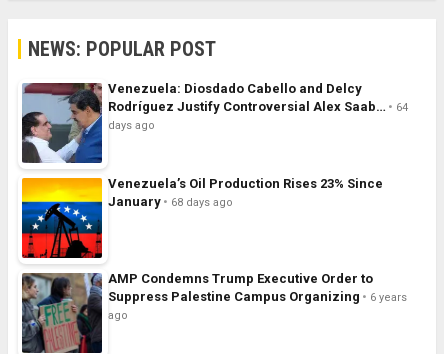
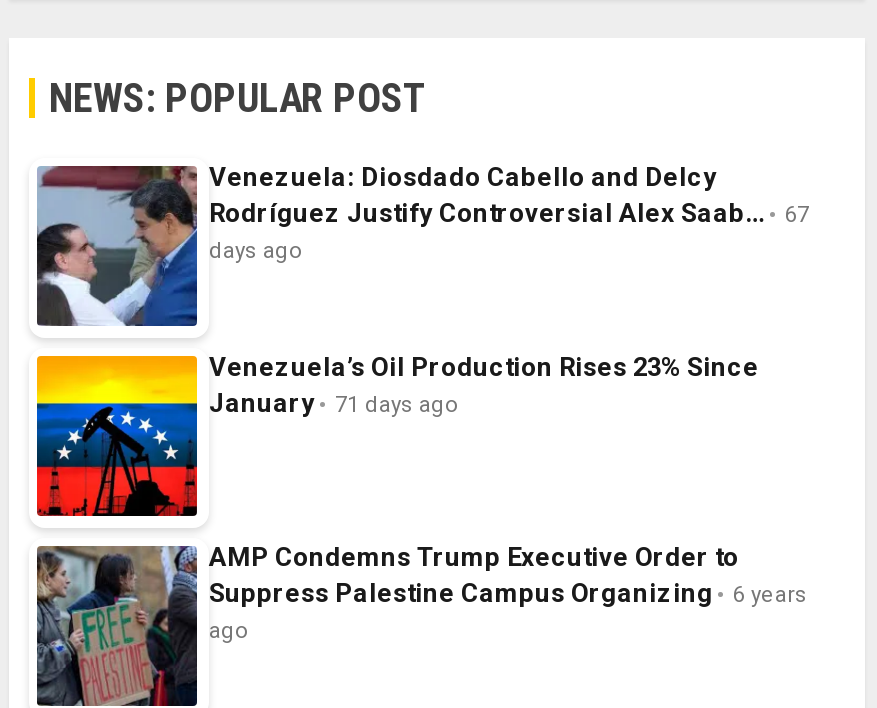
[108,99,408,114] Rodríguez Justify Controversial Alex Saab… 64 -> [209,199,809,229] Rodríguez Justify Controversial Alex Saab… 67
[108,194,233,209] January 68 days ago -> [209,389,459,419] January 71 days ago

